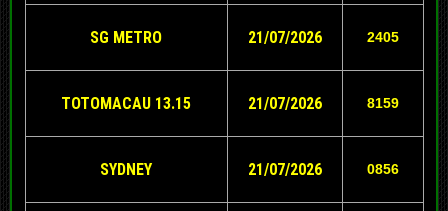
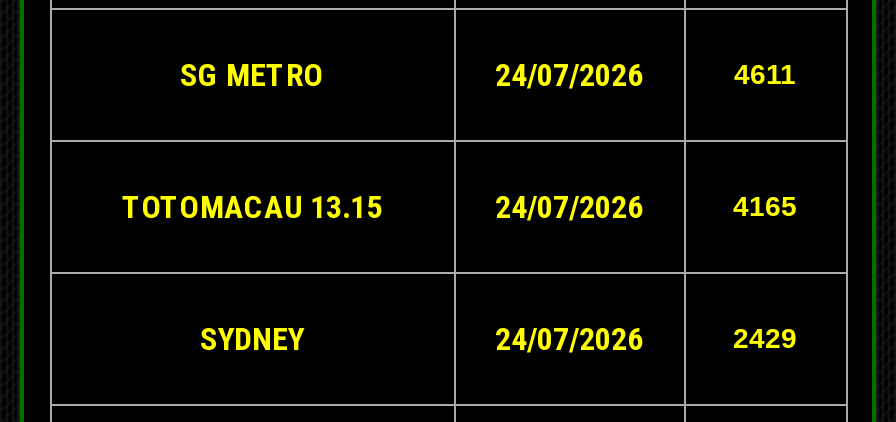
[247,28,321,47] 21/07/2026 -> [495,56,643,94] 24/07/2026
[366,29,398,45] 2405 -> [734,58,796,90] 4611
[247,94,398,113] 21/07/2026 | 8159 -> [495,188,797,226] 24/07/2026 | 4165
[247,160,321,179] 21/07/2026 -> [495,320,643,358] 24/07/2026
[366,161,398,177] 0856 -> [733,322,797,354] 2429

